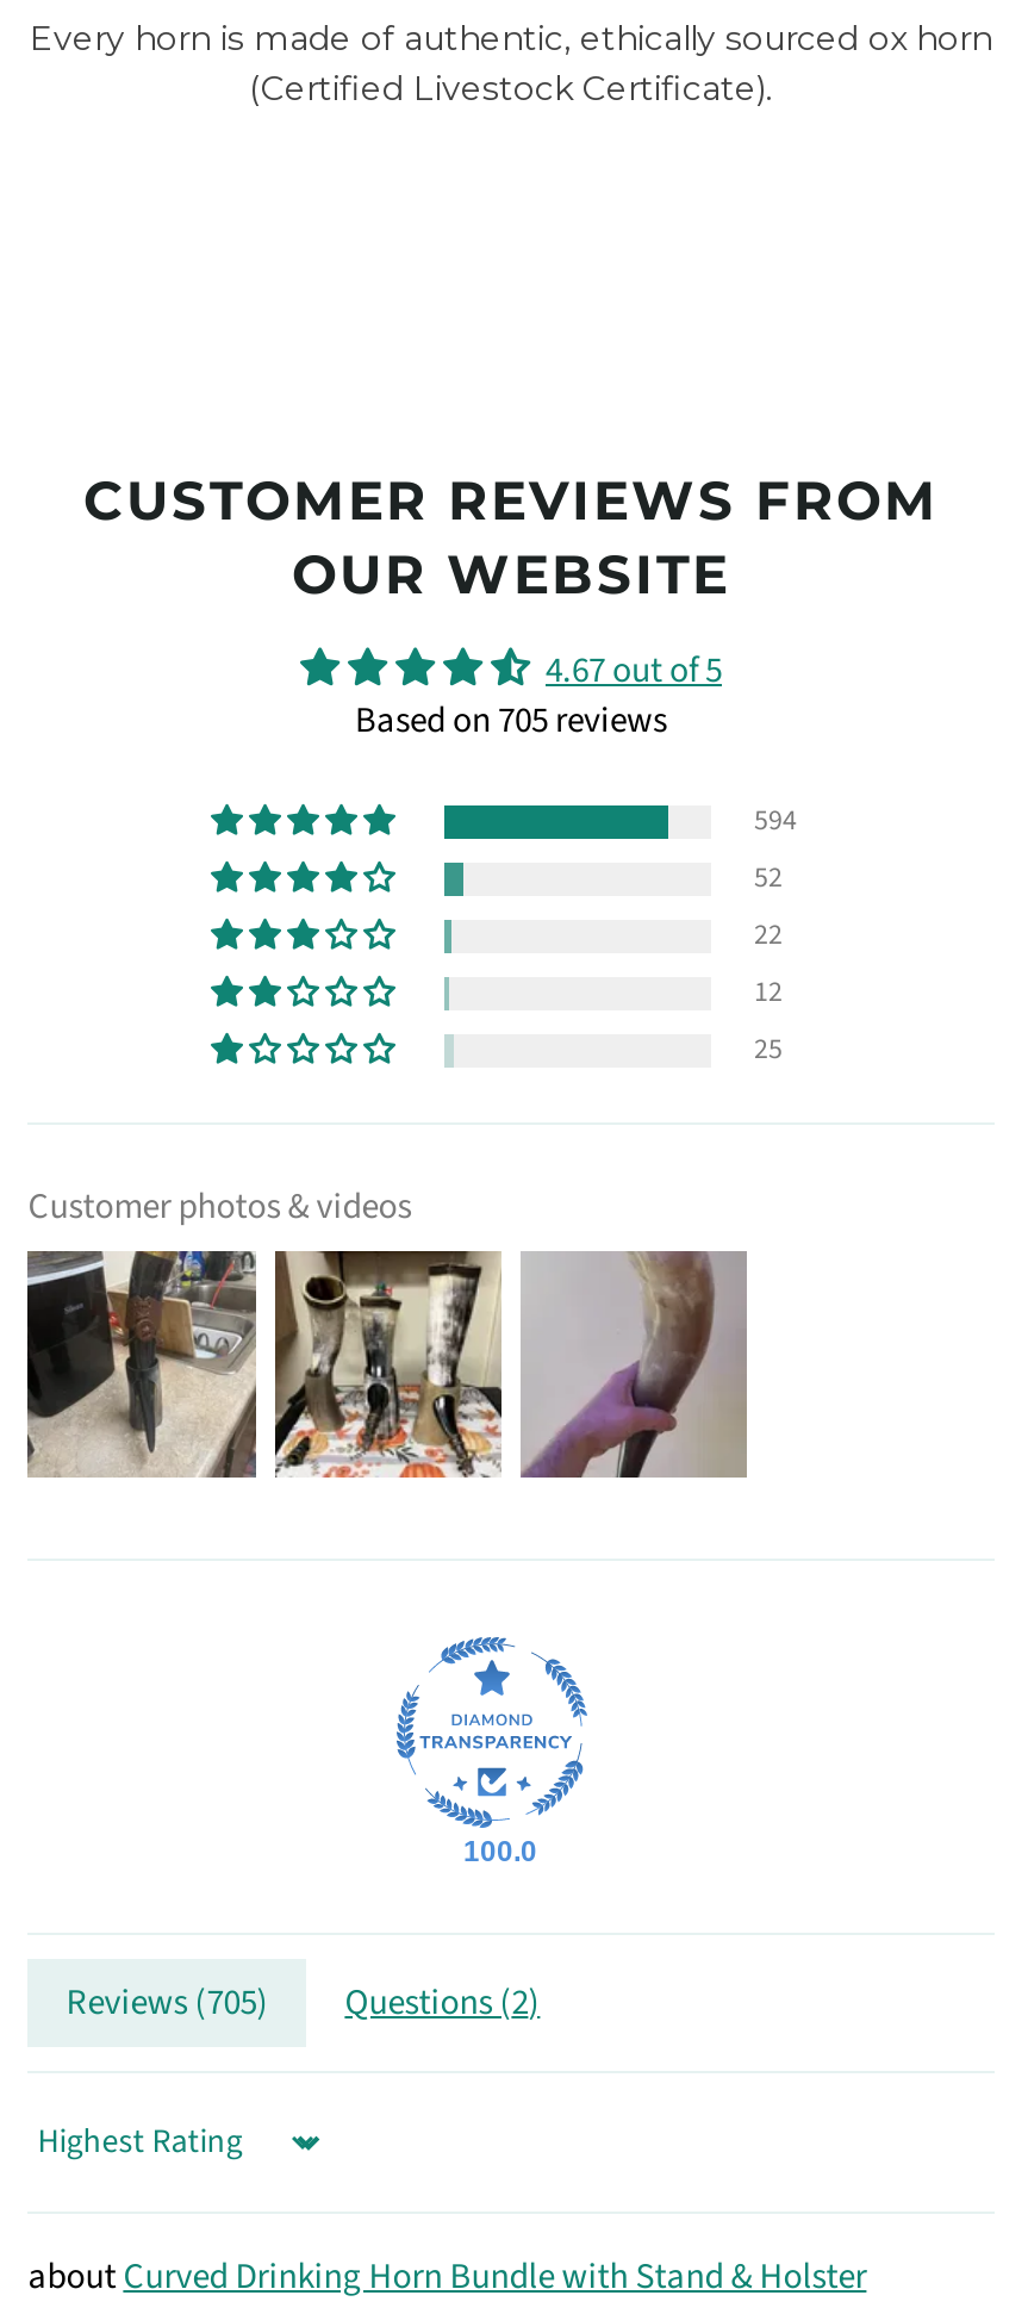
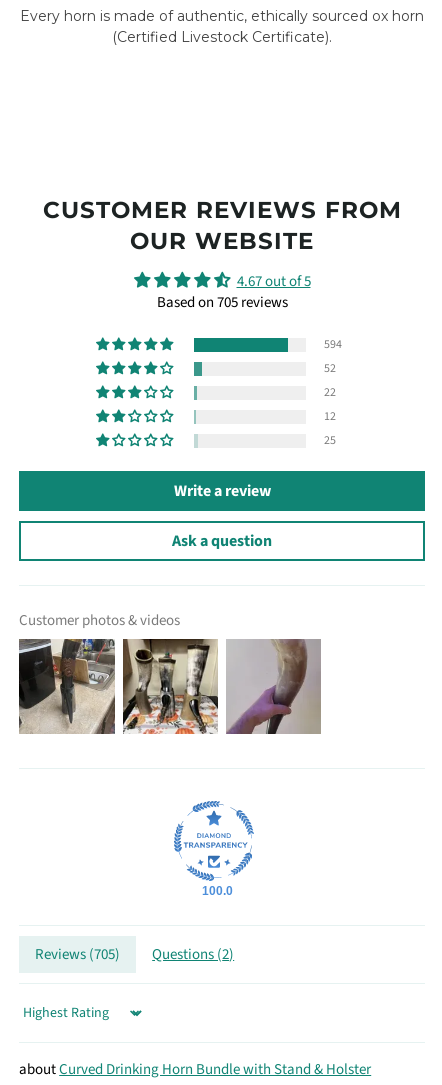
none -> [172,480,272,552] Write a review | Ask a question

